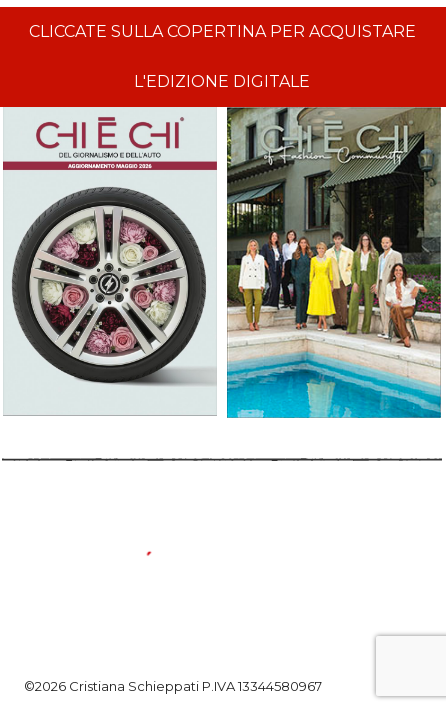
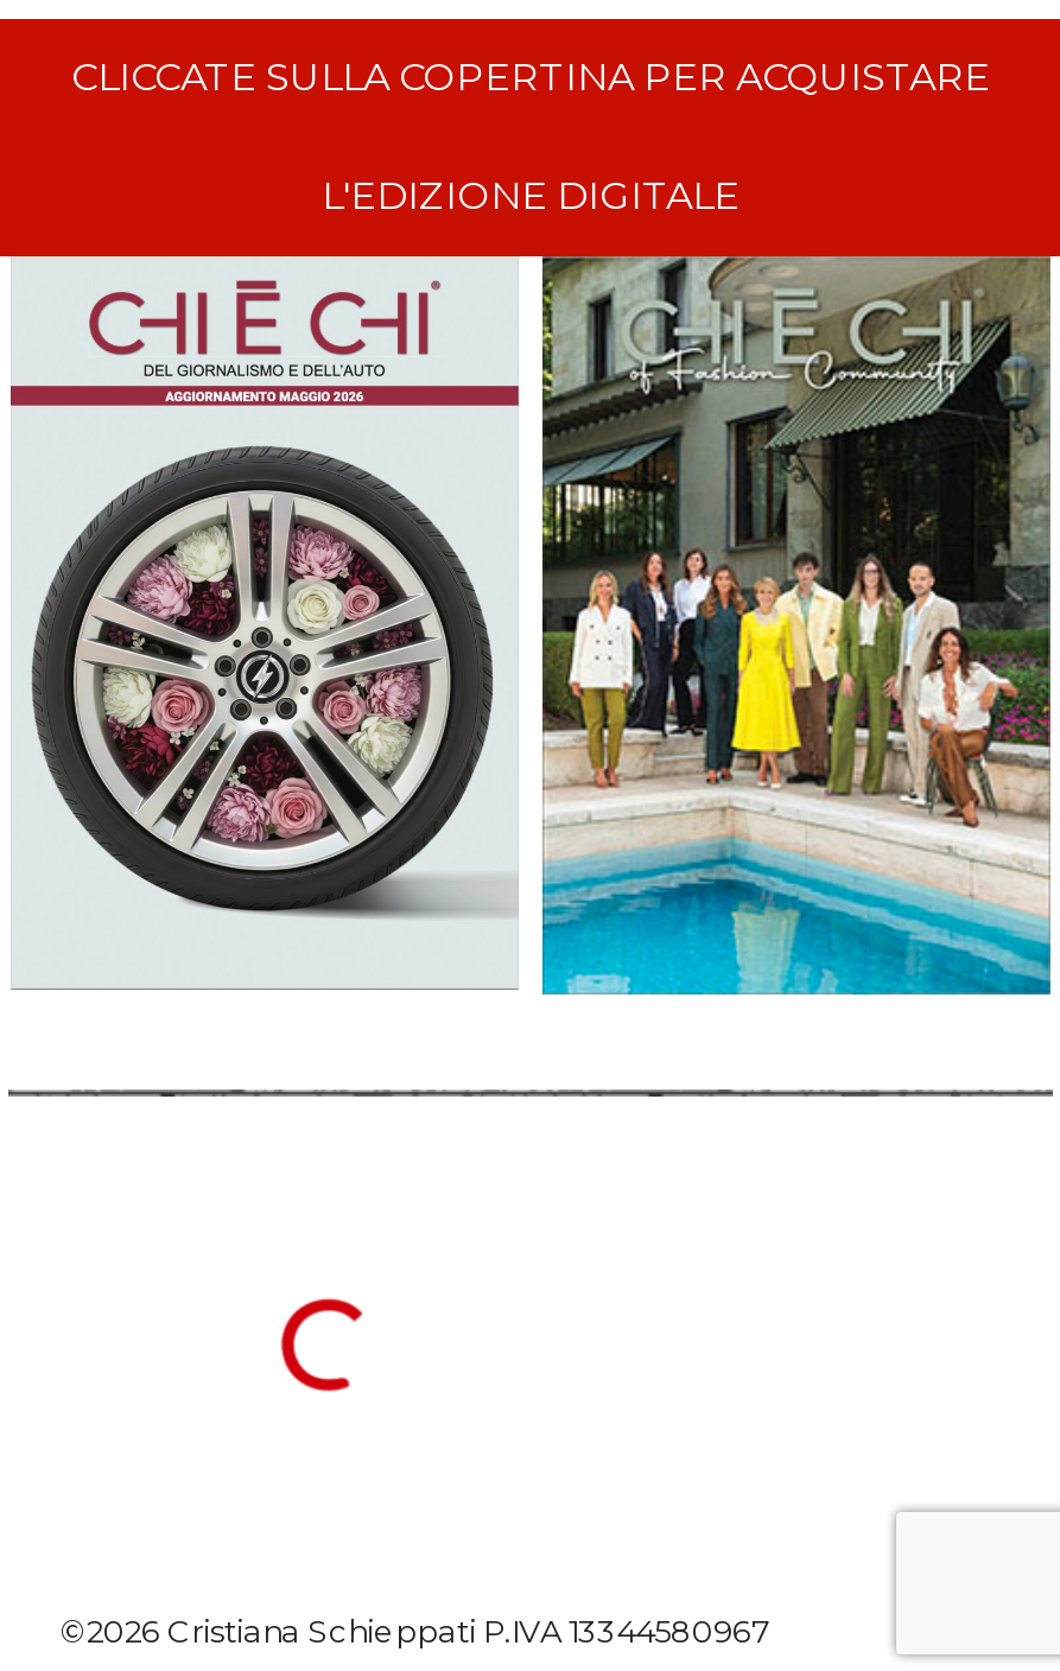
none -> [279,1296,360,1393] [image]

